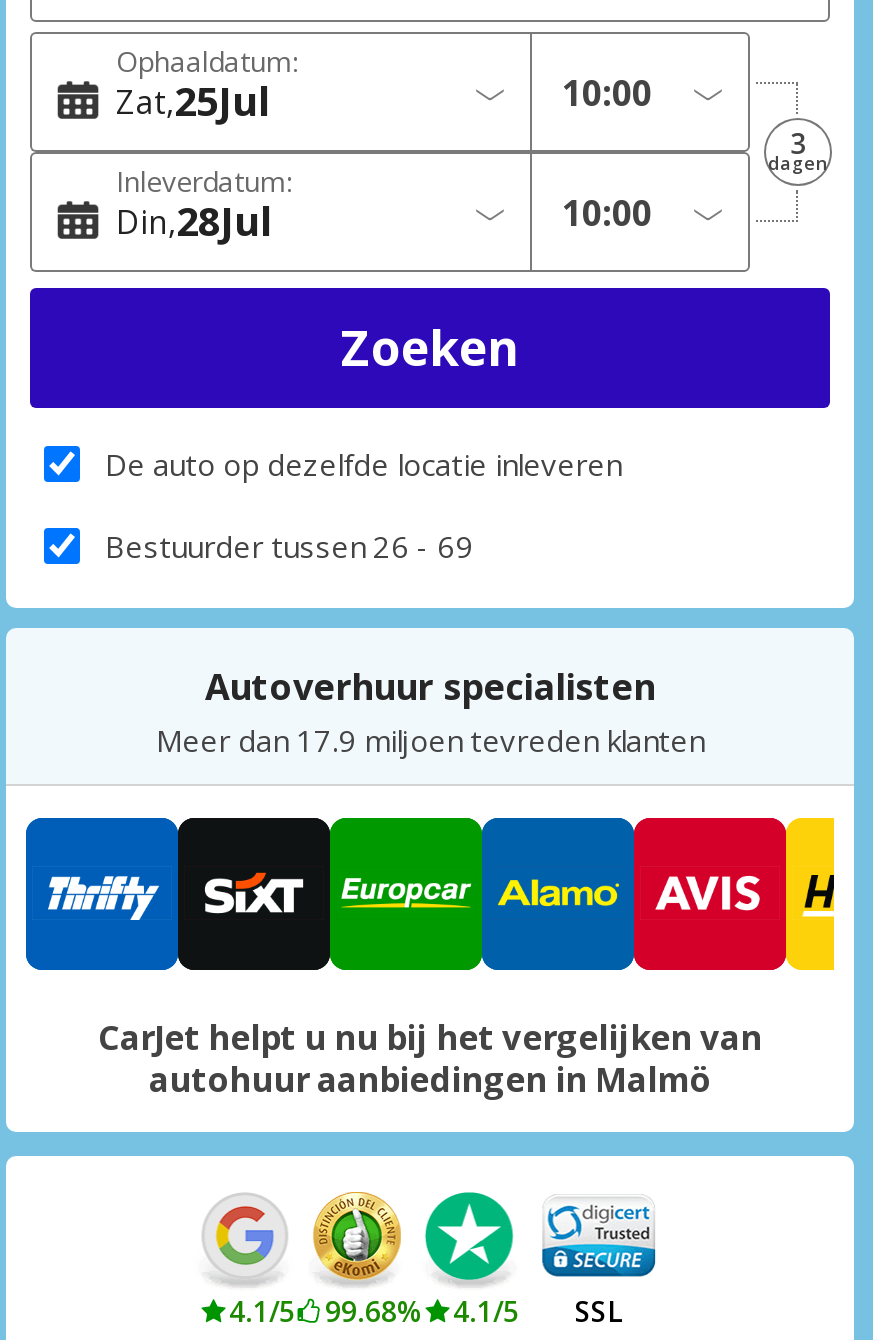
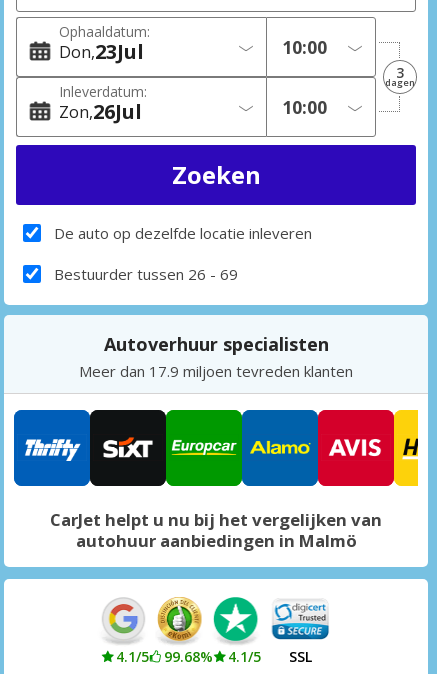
[116,74,272,128] Zat 25Jul -> [59,38,144,65] Don 23Jul
[116,194,274,248] Din 28Jul -> [59,98,142,125] Zon 26Jul

